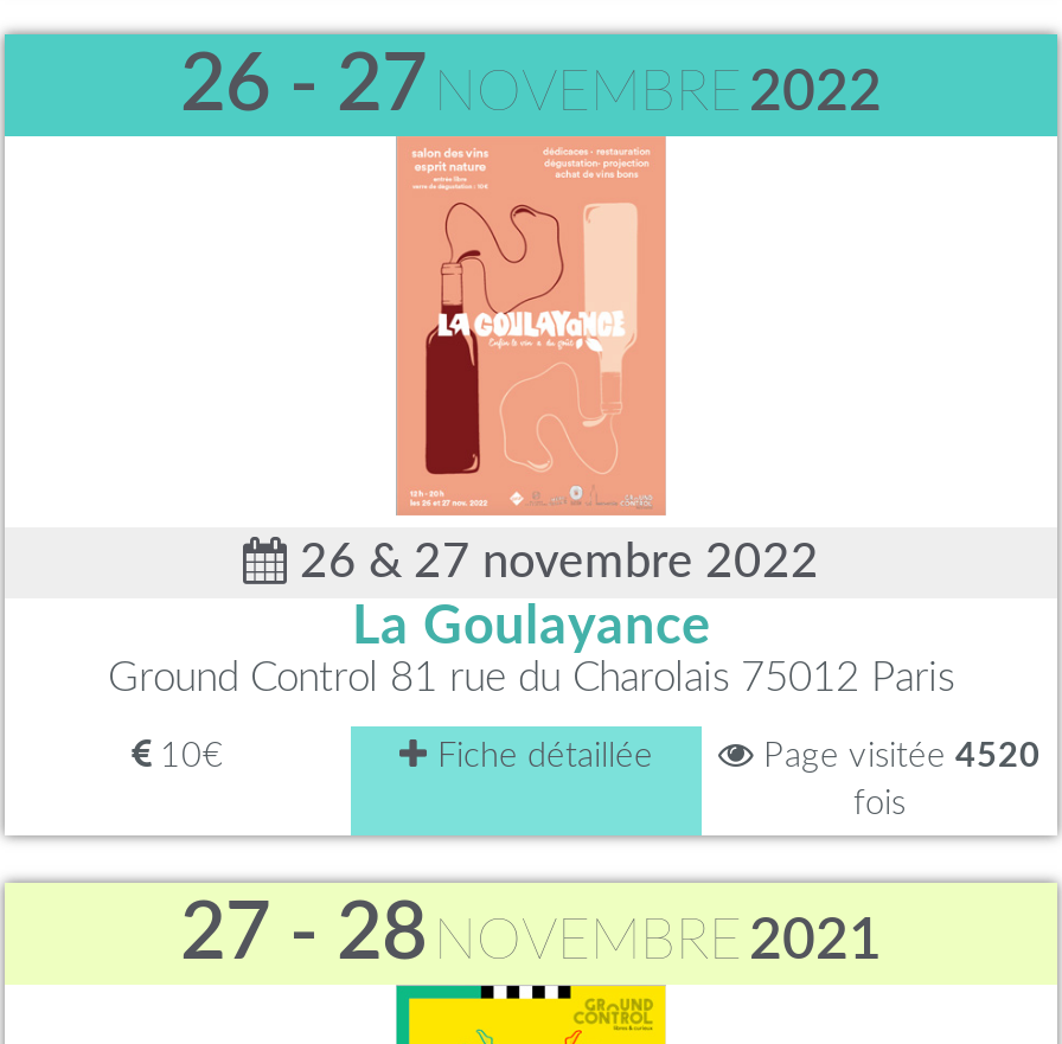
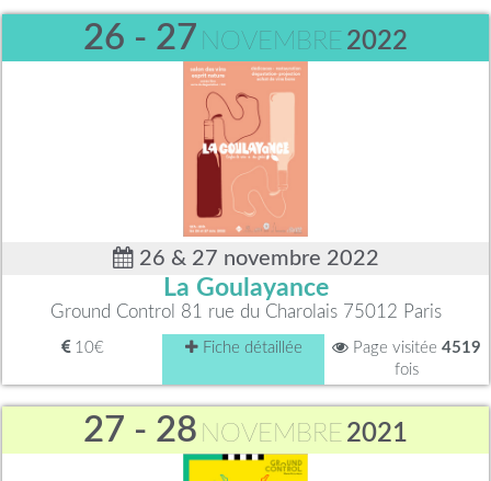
[754,738,1041,774] Page visitée 4520 -> [349,340,481,356] Page visitée 4519

